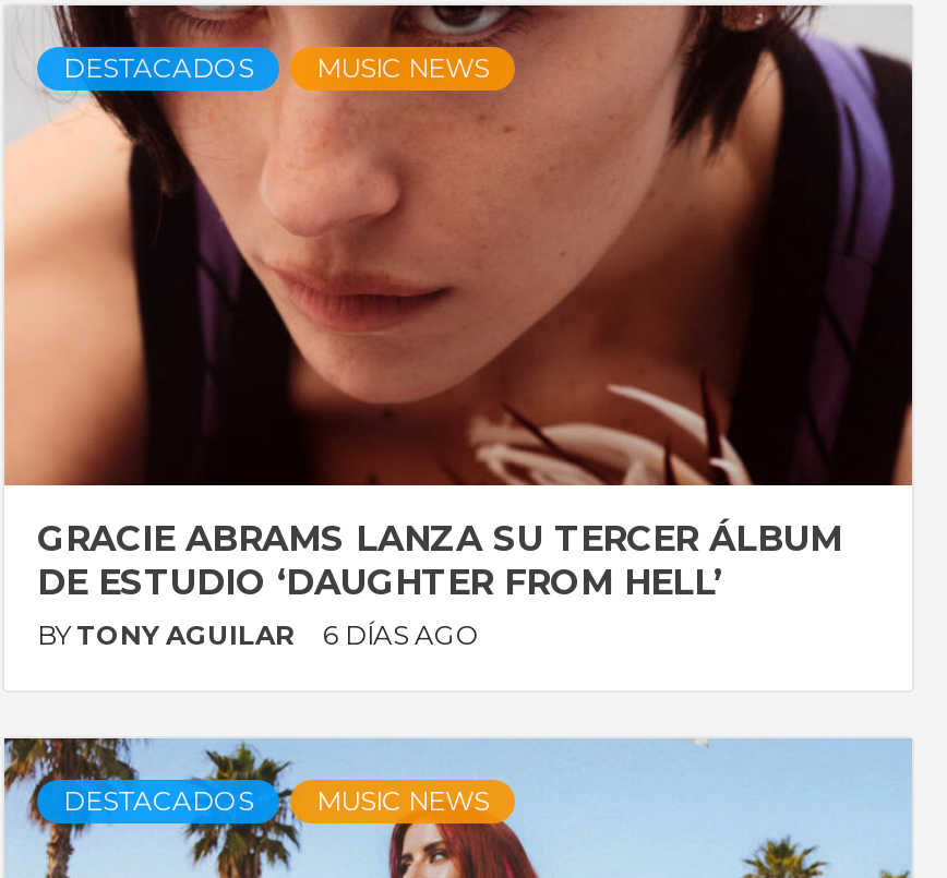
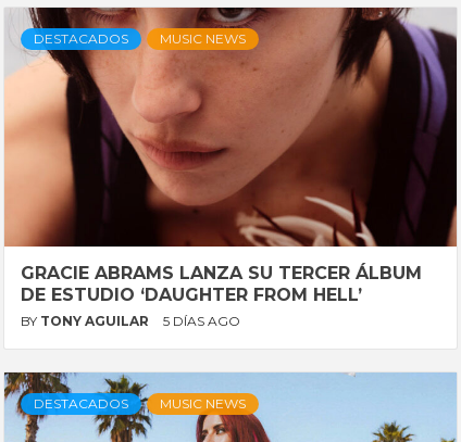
[37,618,480,651] BY TONY AGUILAR 6 DÍAS AGO -> [21,313,240,329] BY TONY AGUILAR 5 DÍAS AGO

